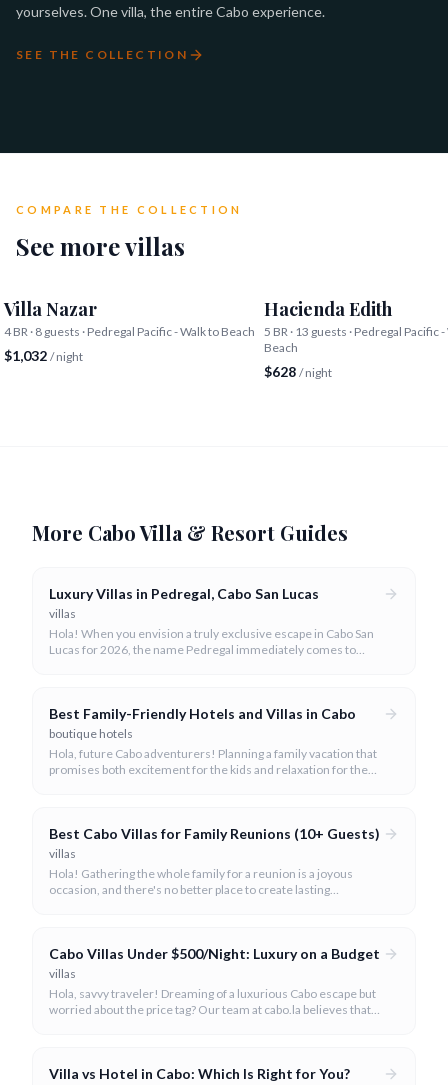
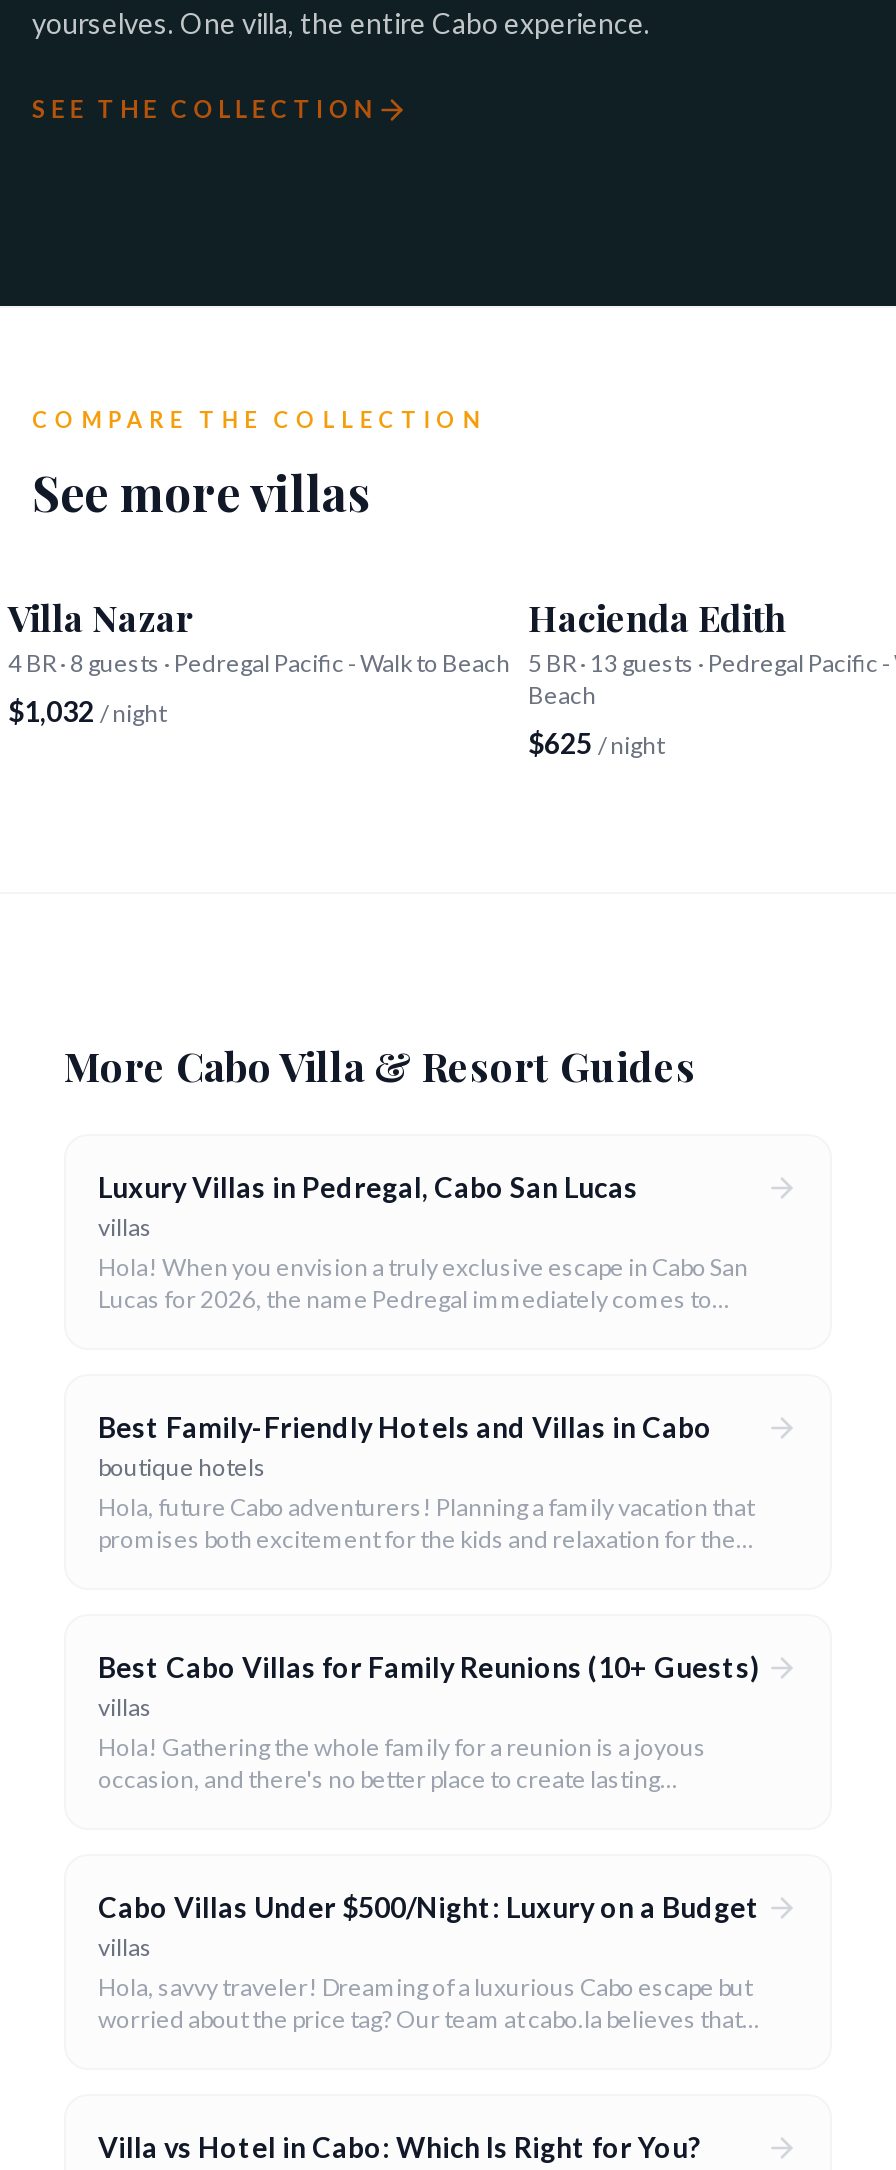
[264,363,332,380] $628 / night -> [528,726,664,760] $625 / night

